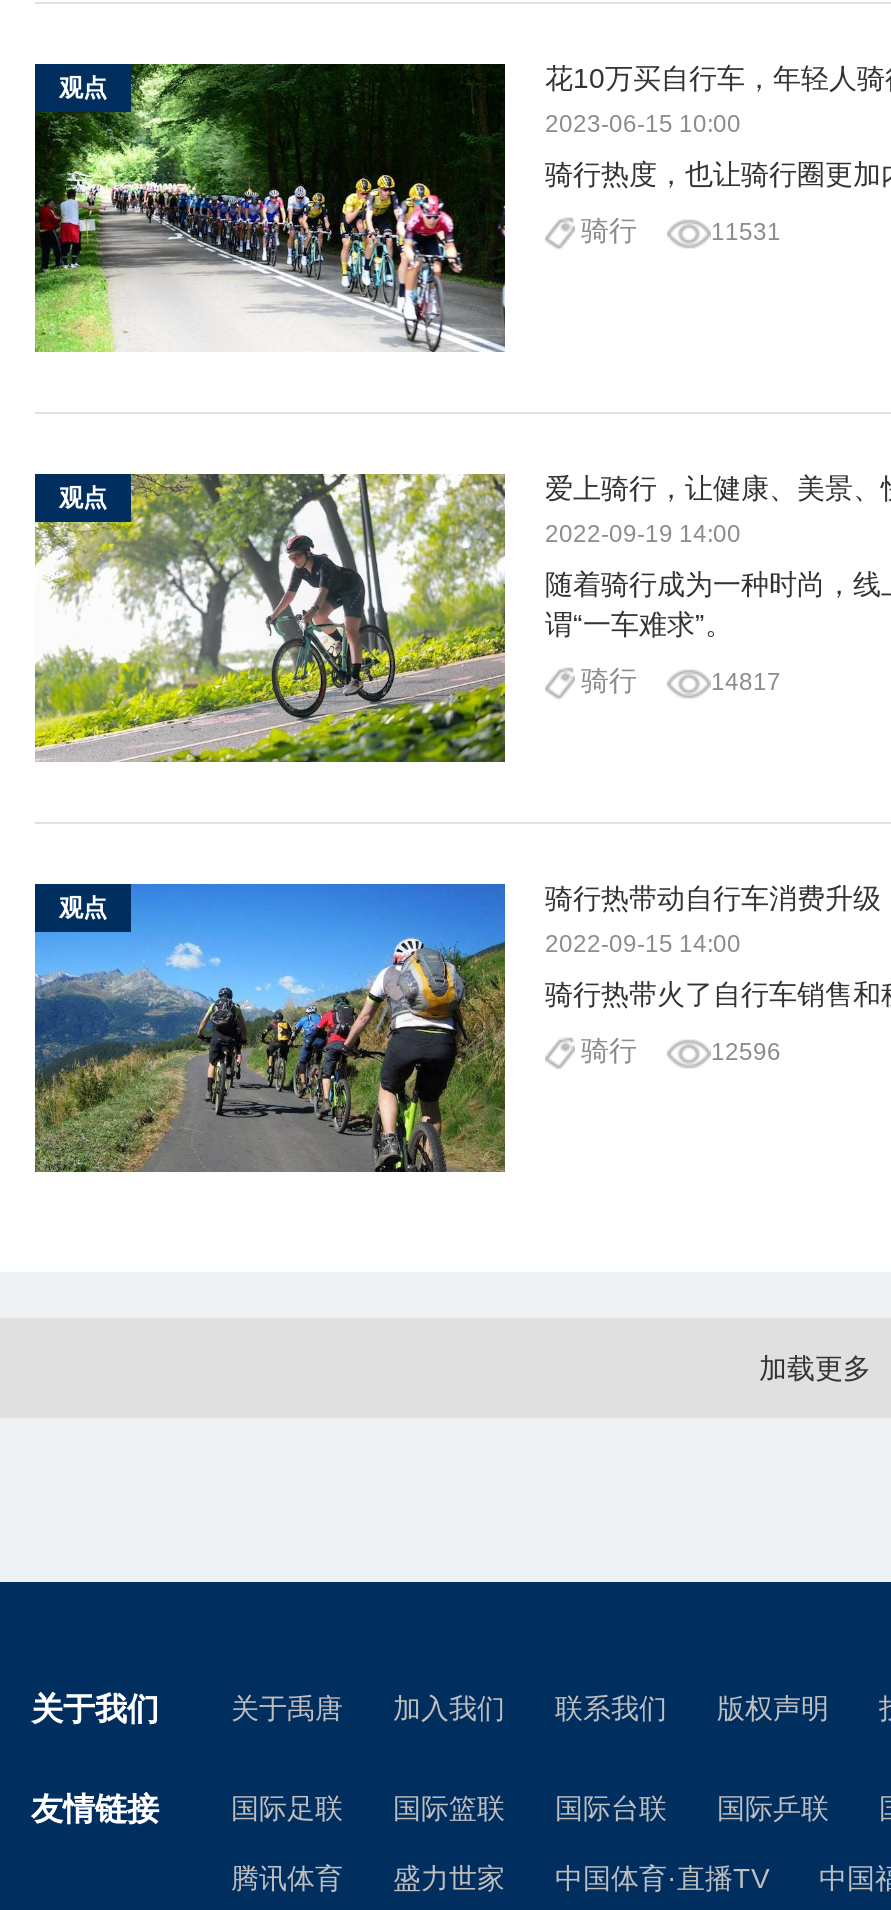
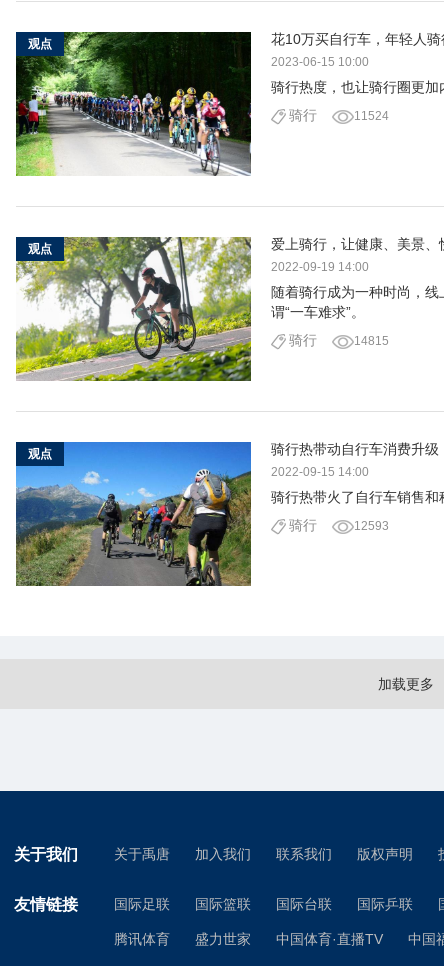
[711,218,781,246] 11531 -> [354,109,389,123] 11524
[711,668,781,696] 14817 -> [354,334,389,348] 14815
[711,1038,781,1066] 12596 -> [354,519,389,533] 12593

